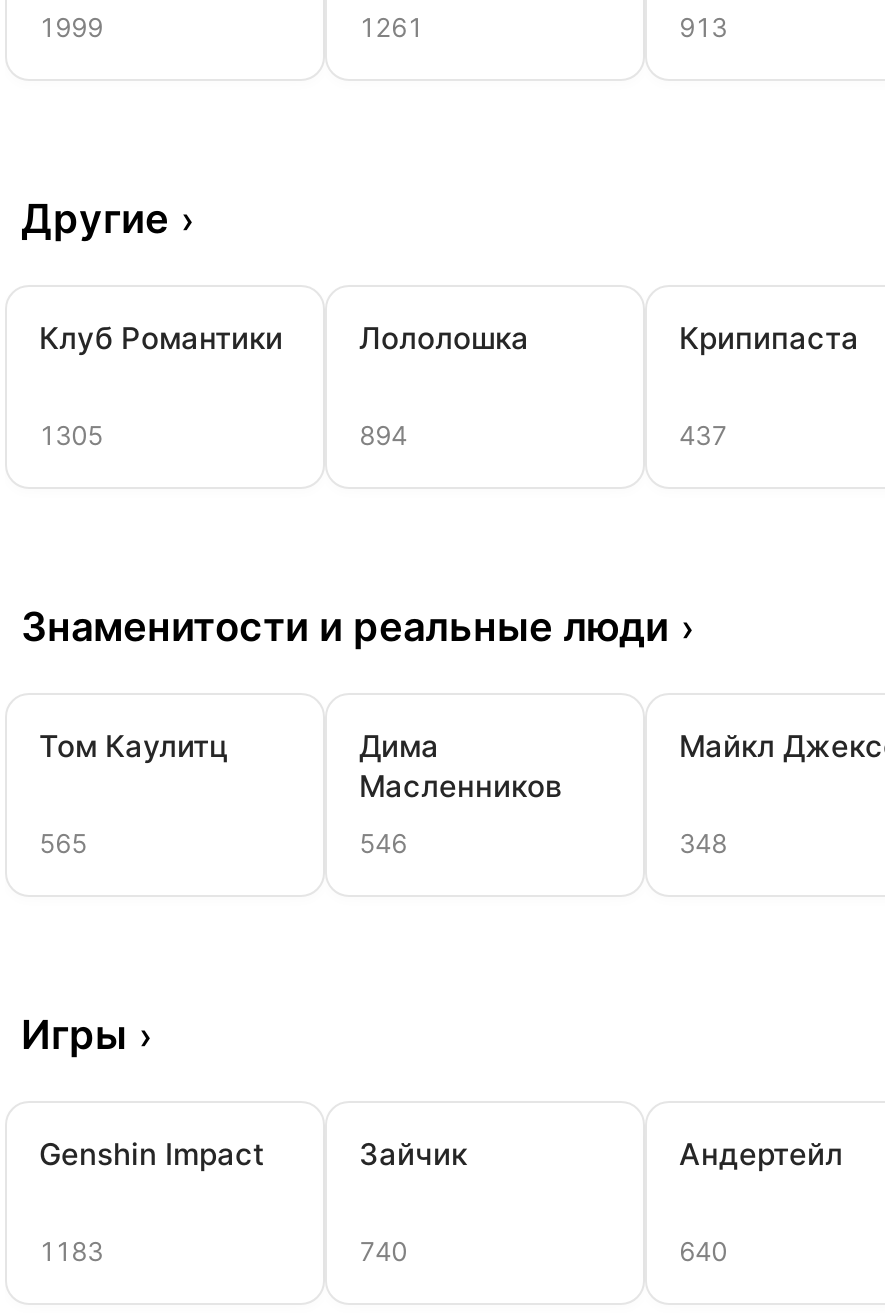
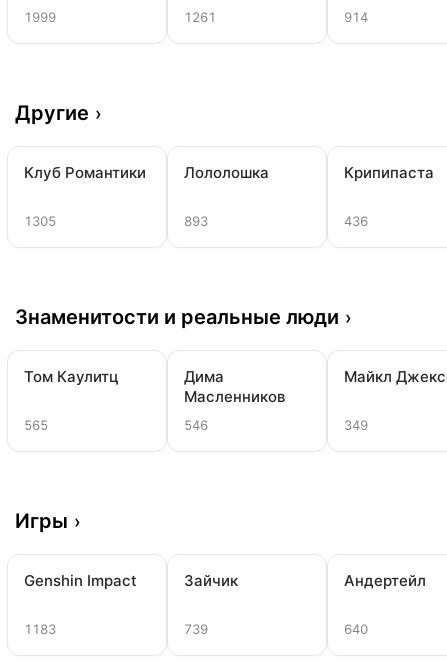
[679,11,727,43] 913 -> [344,9,368,25] 914
[359,419,407,451] 894 -> [184,213,208,229] 893
[679,419,727,451] 437 -> [344,213,368,229] 436
[679,827,727,859] 348 -> [344,417,368,433] 349
[359,1235,407,1267] 740 -> [184,621,208,637] 739

